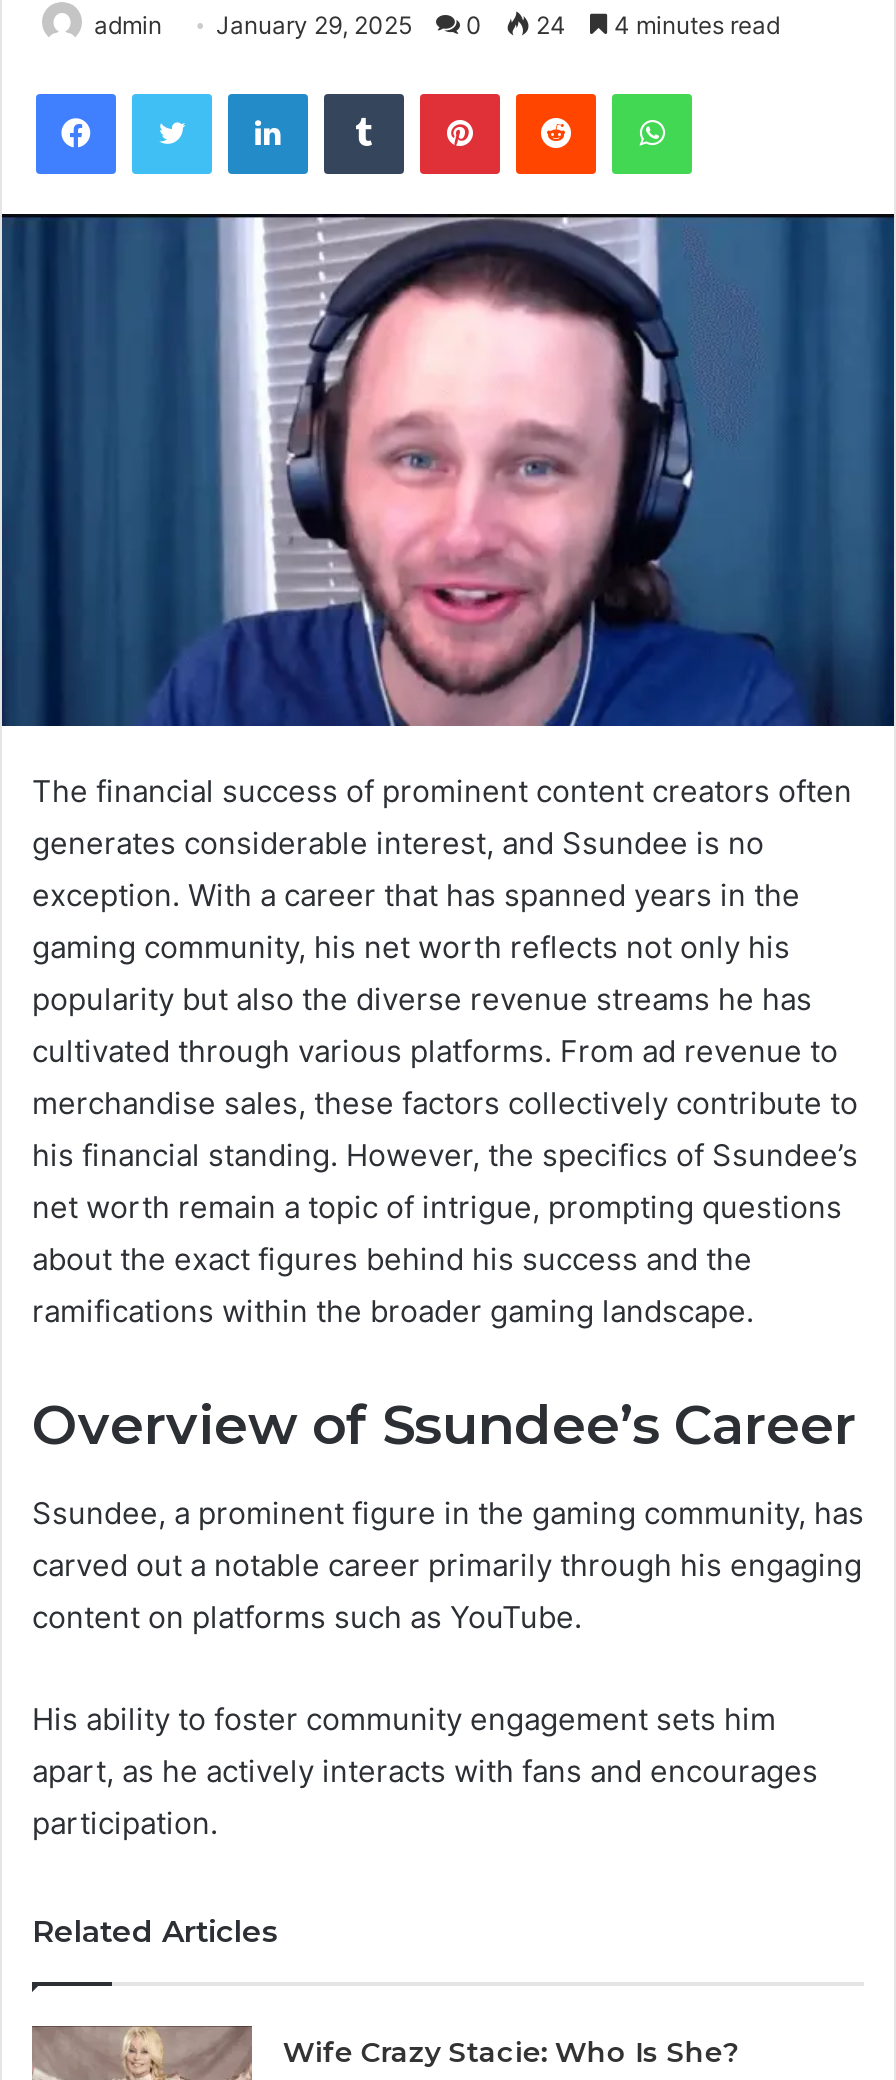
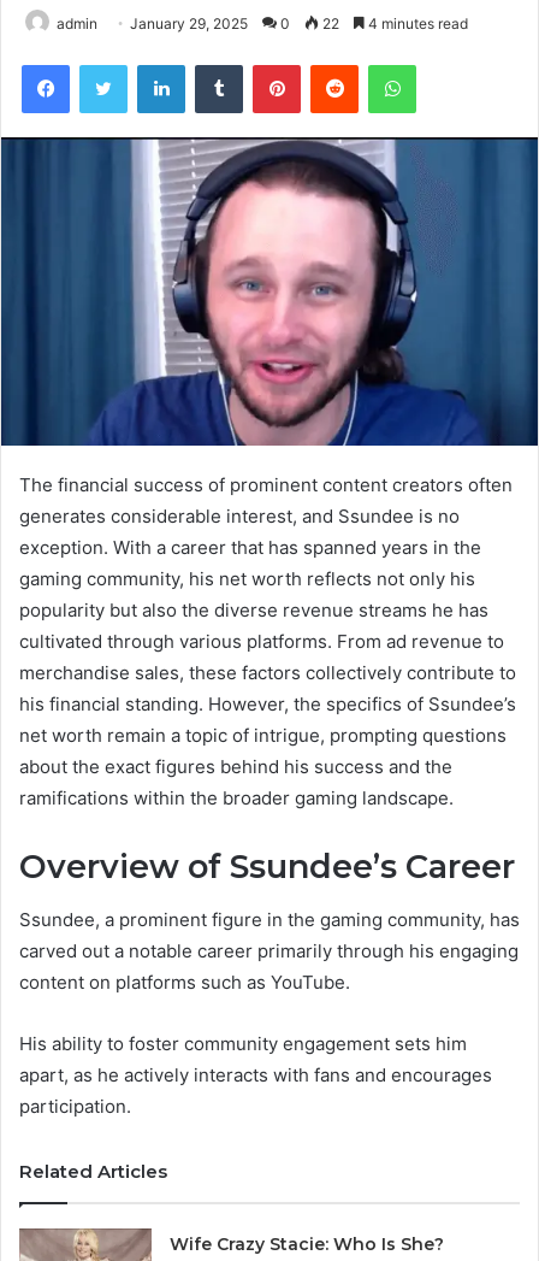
[94,10,780,40] admin January 29, 2025 0 24 4 minutes read -> [57,14,468,32] admin January 29, 2025 0 22 4 minutes read

